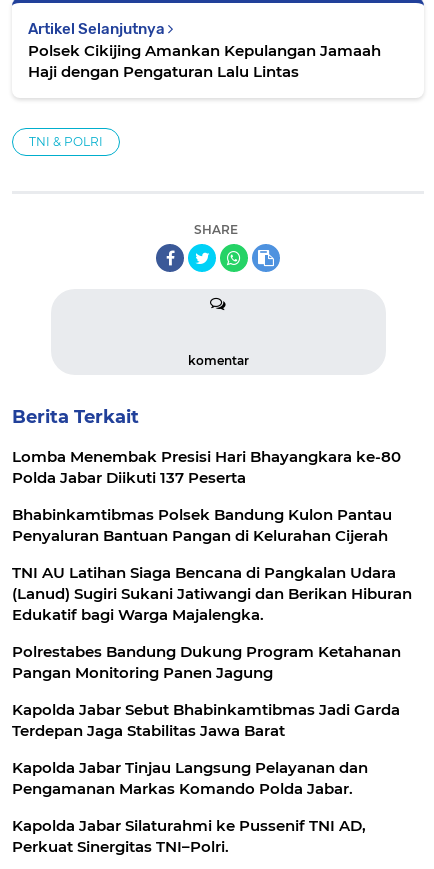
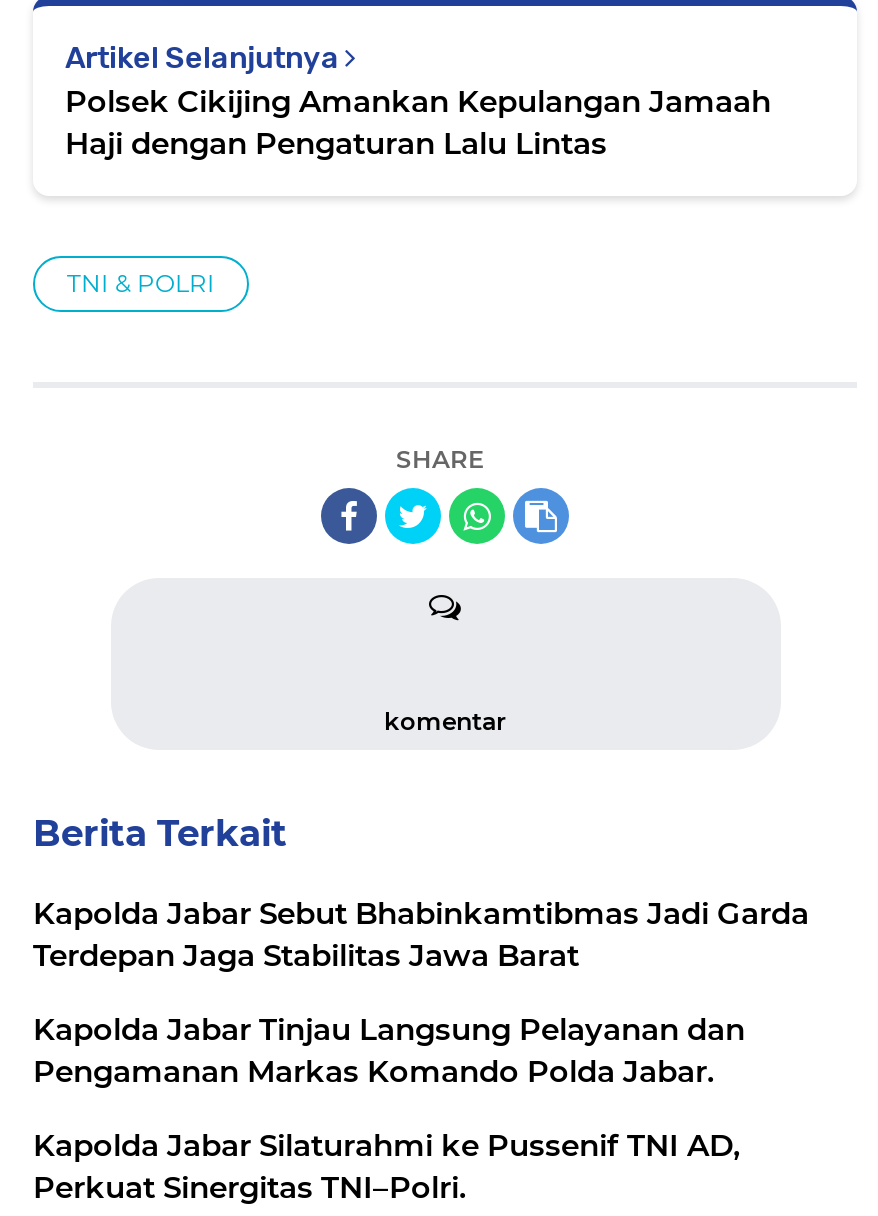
[12,447,412,682] Lomba Menembak Presisi Hari Bhayangkara ke-80 | Polda Jabar Diikuti 137 Peserta | Bhabinkamtibmas Polsek Bandung Kulon Pantau | Penyaluran Bantuan Pangan di Kelurahan Cijerah | TNI AU Latihan Siaga Bencana di Pangkalan Udara | (Lanud) Sugiri Sukani Jatiwangi dan Berikan Hiburan | Edukatif bagi Warga Majalengka. | Polrestabes Bandung Dukung Program Ketahanan | Pangan Monitoring Panen Jagung -> none

